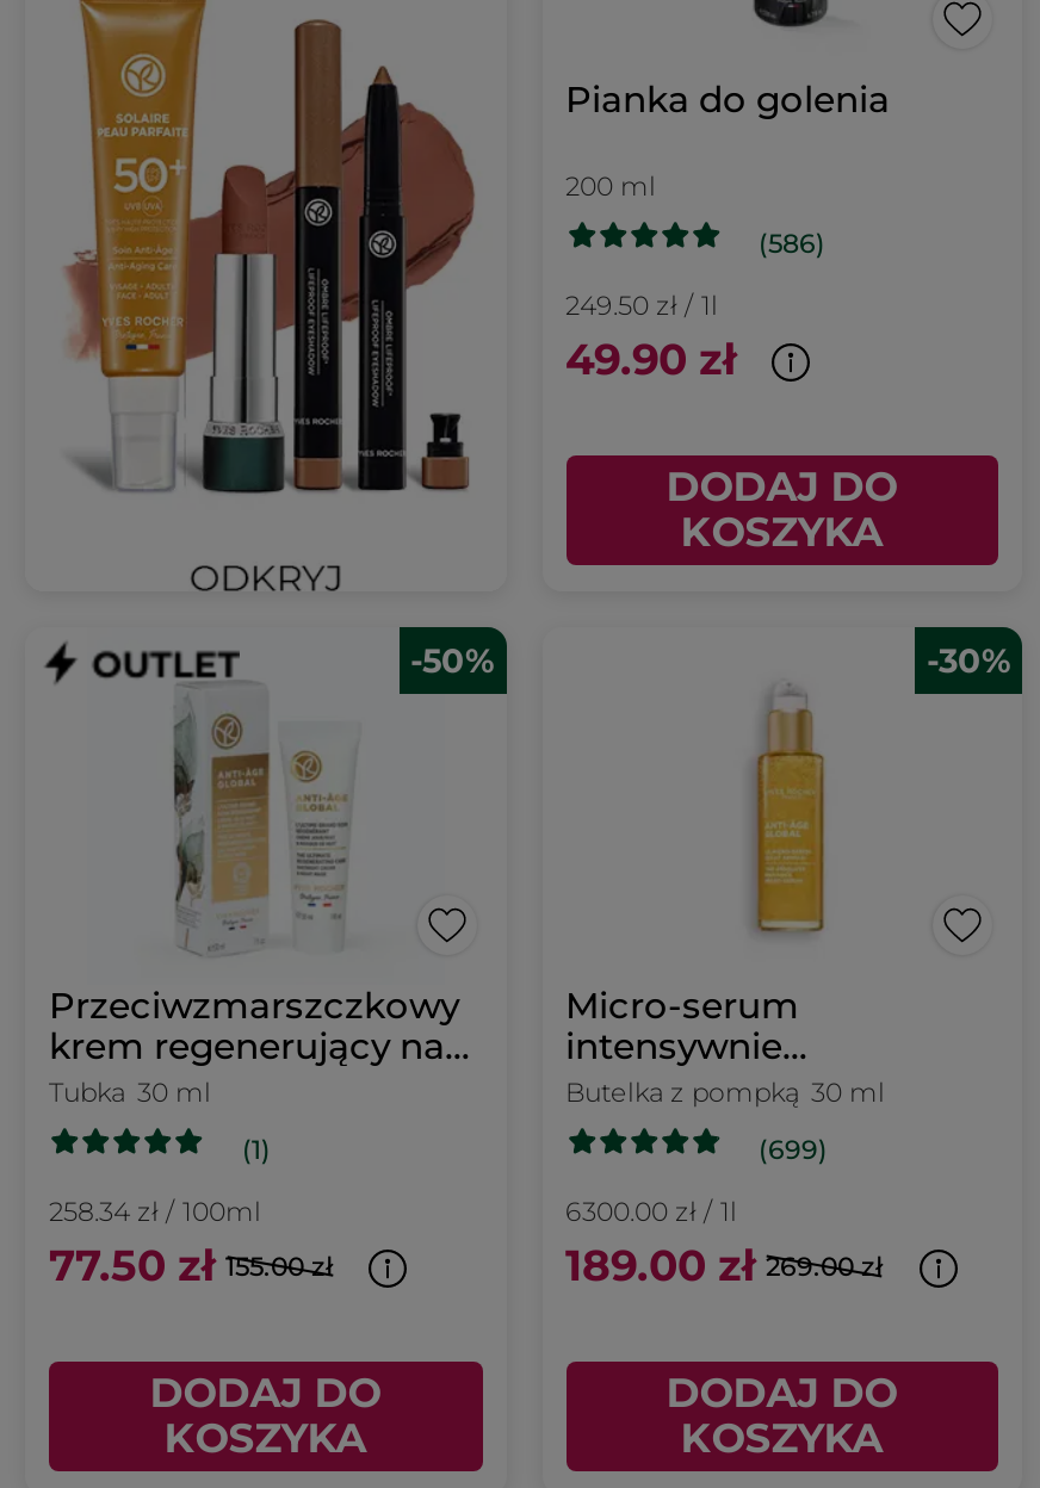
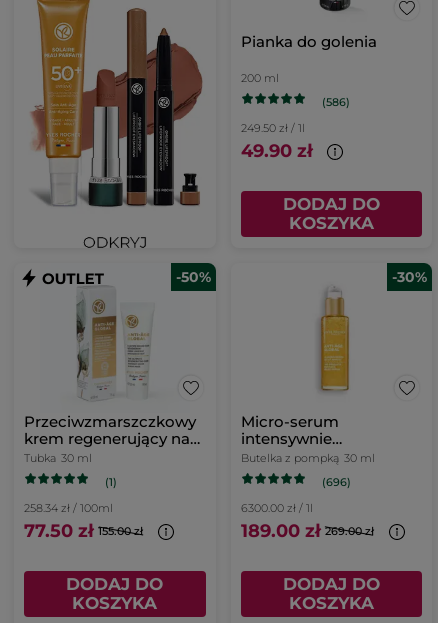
[759,1133,828,1167] (699) -> [321,475,350,489] (696)

